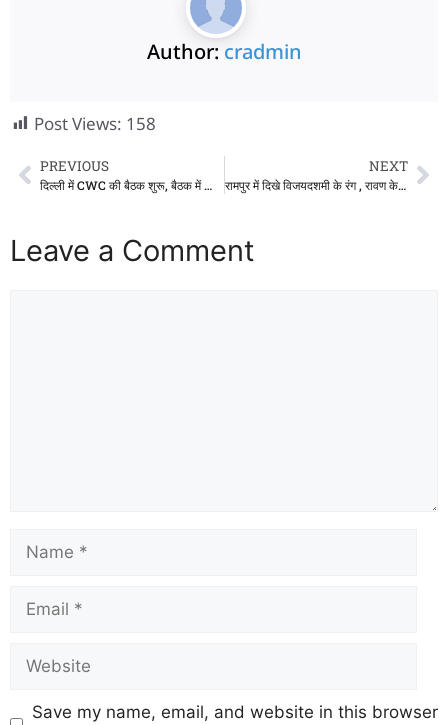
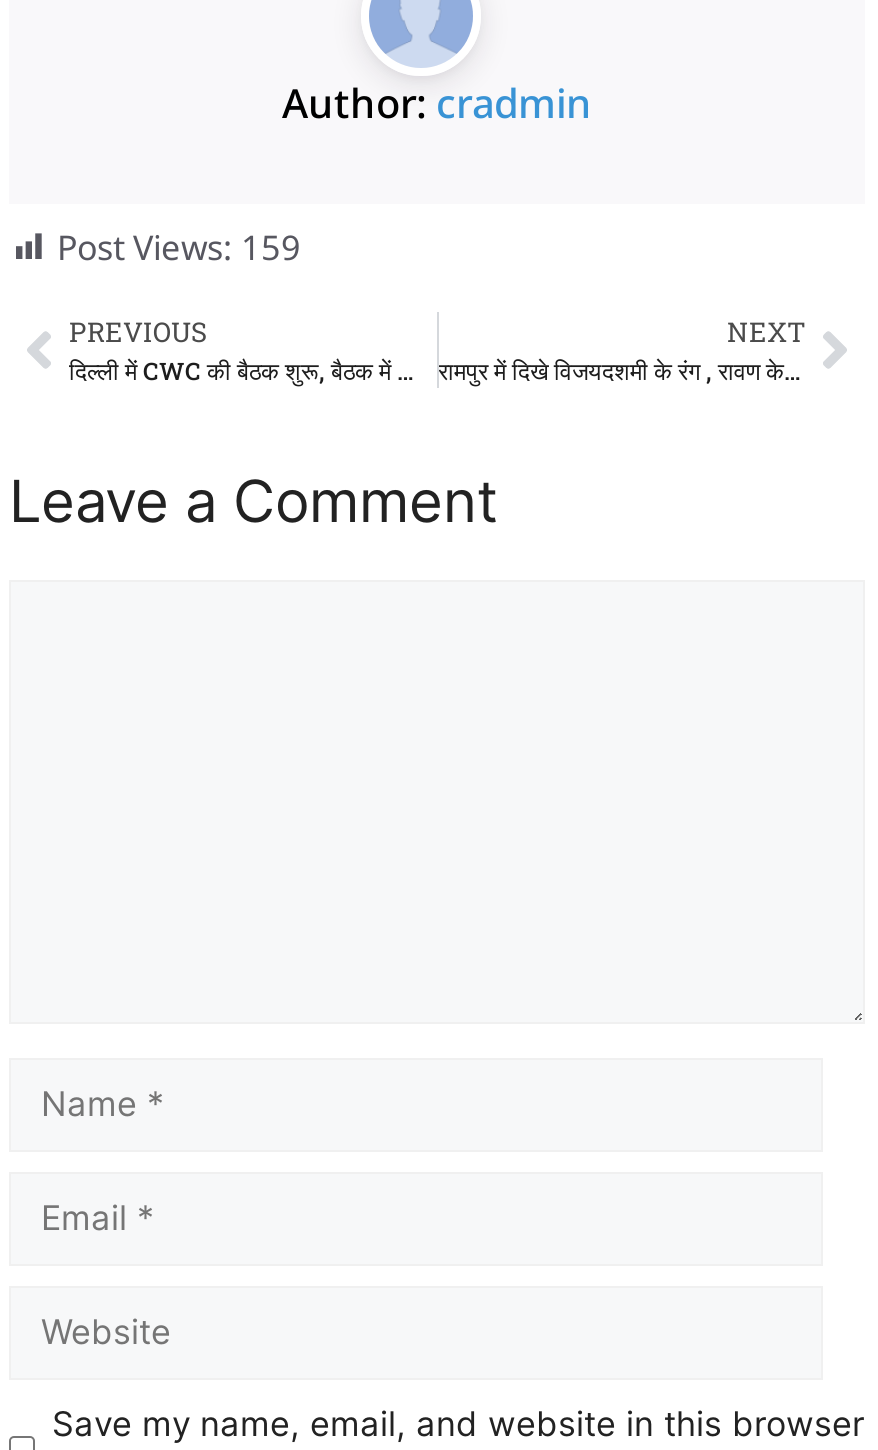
[34,112,156,135] Post Views: 158 -> [57,224,301,270] Post Views: 159

